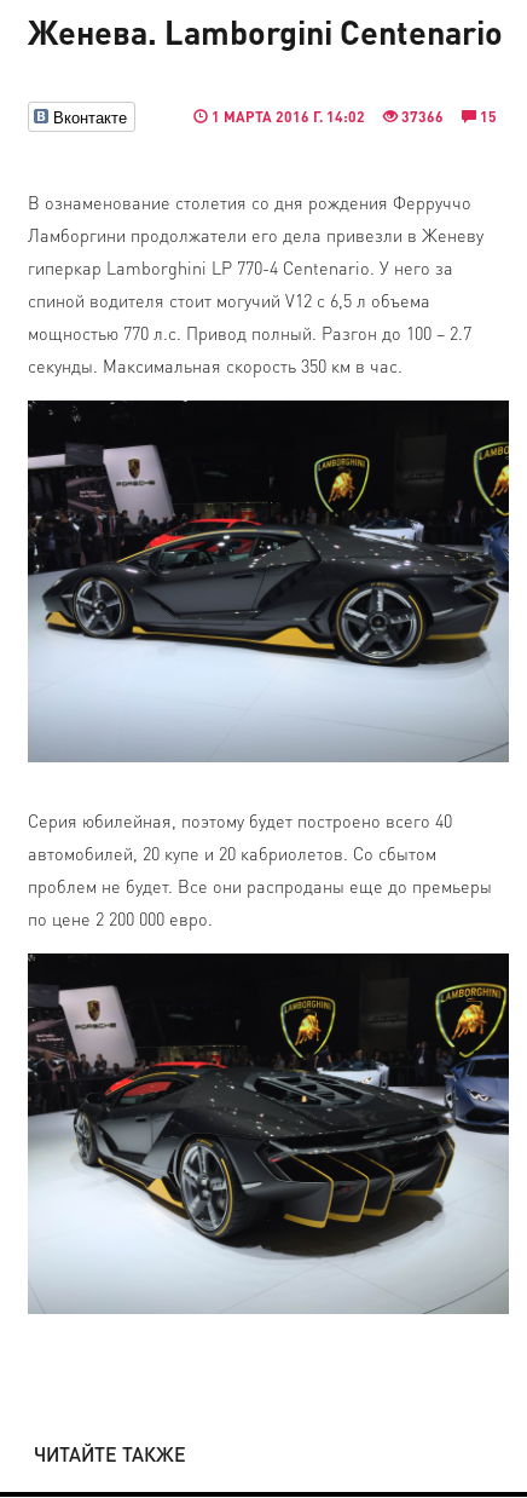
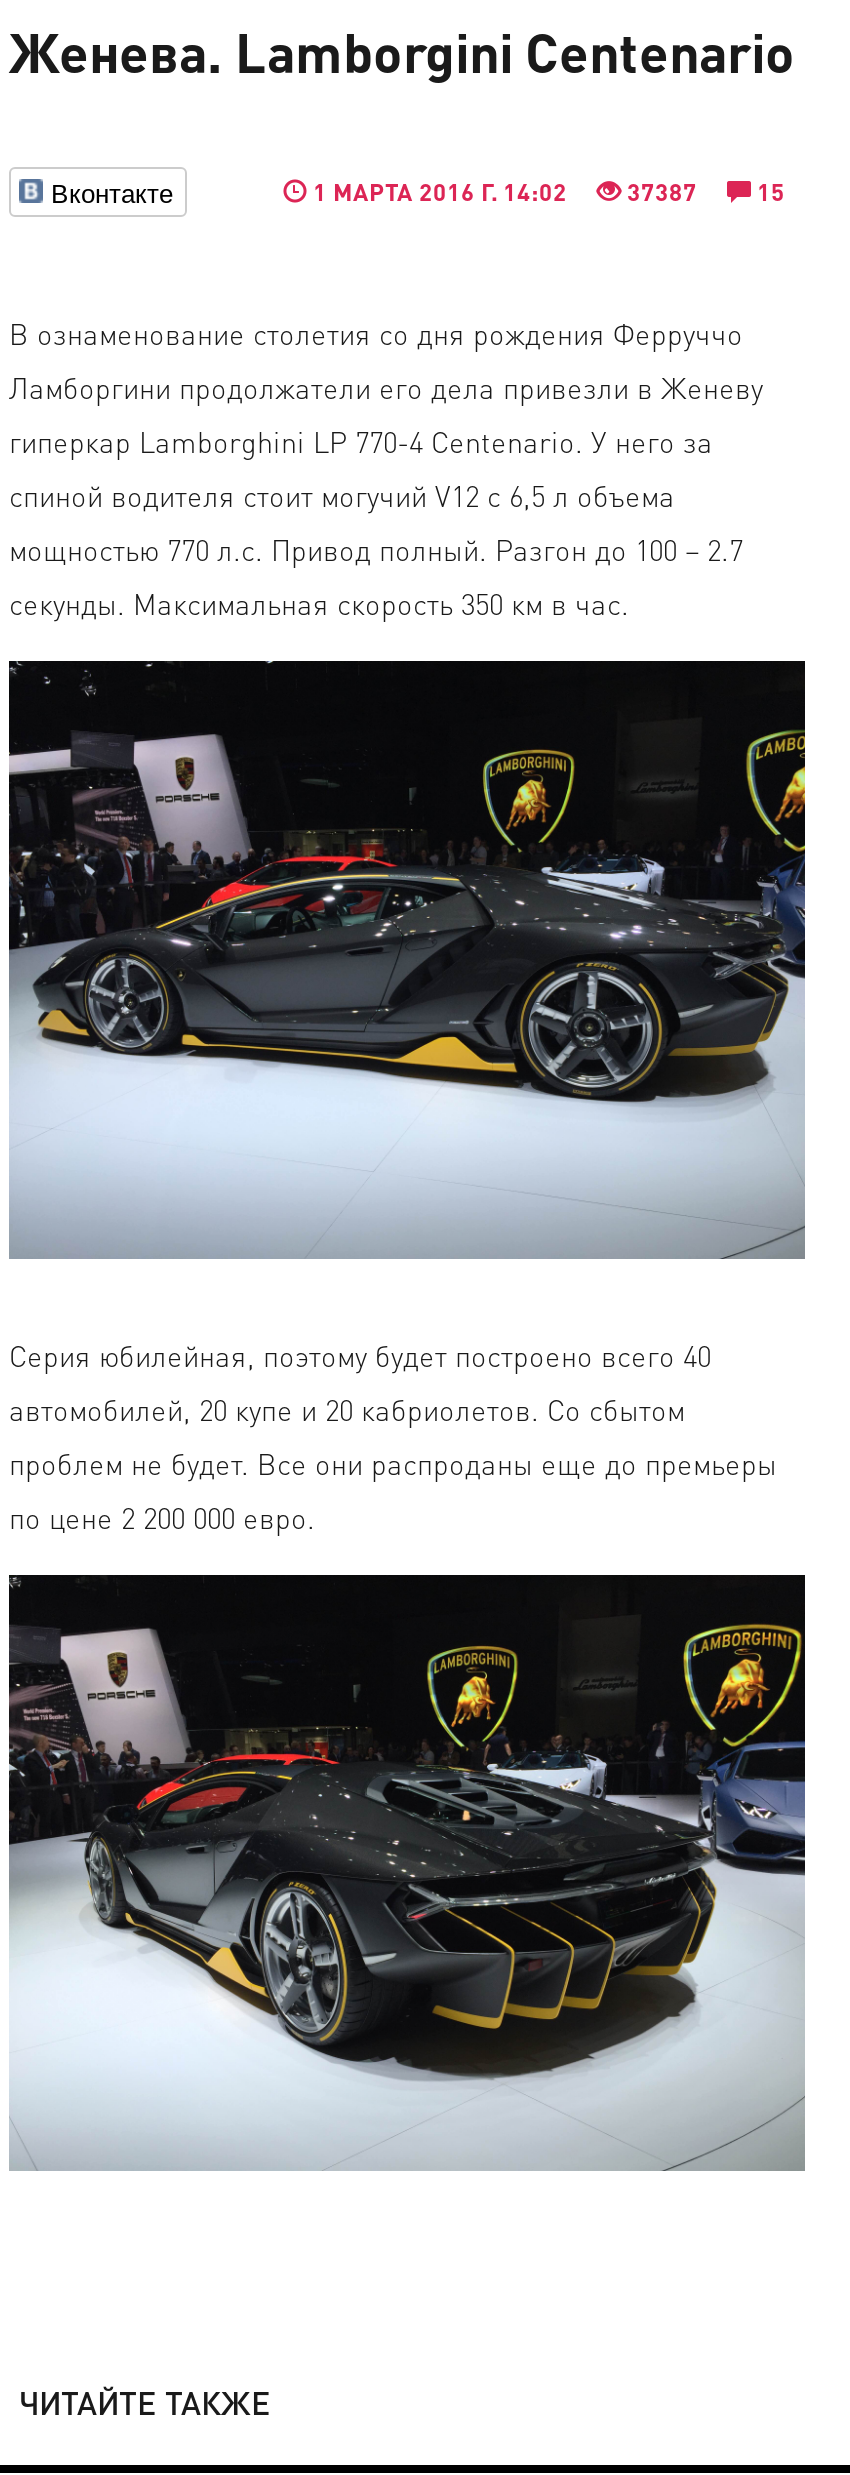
[208,107,497,126] 1 МАРТА 2016 Г. 14:02 37366 15 -> [307,177,785,207] 1 МАРТА 2016 Г. 14:02 37387 15

